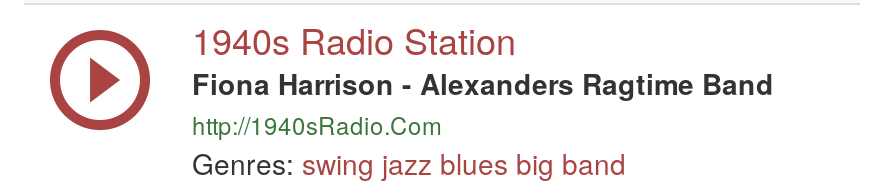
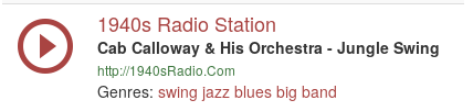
[192,63,774,103] Fiona Harrison - Alexanders Ragtime Band -> [97,36,440,58] Cab Calloway & His Orchestra - Jungle Swing

